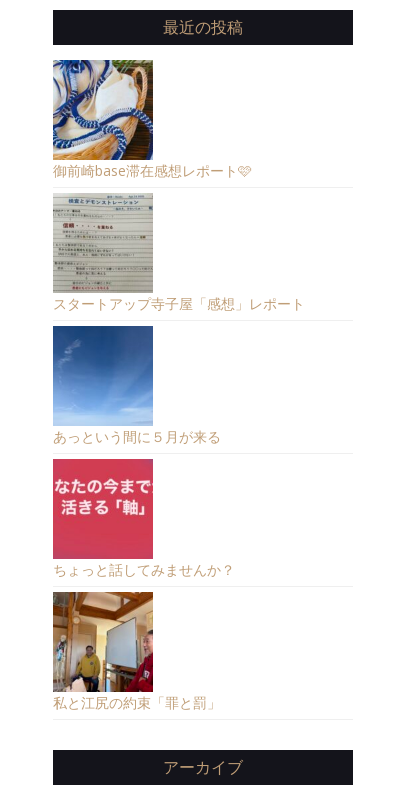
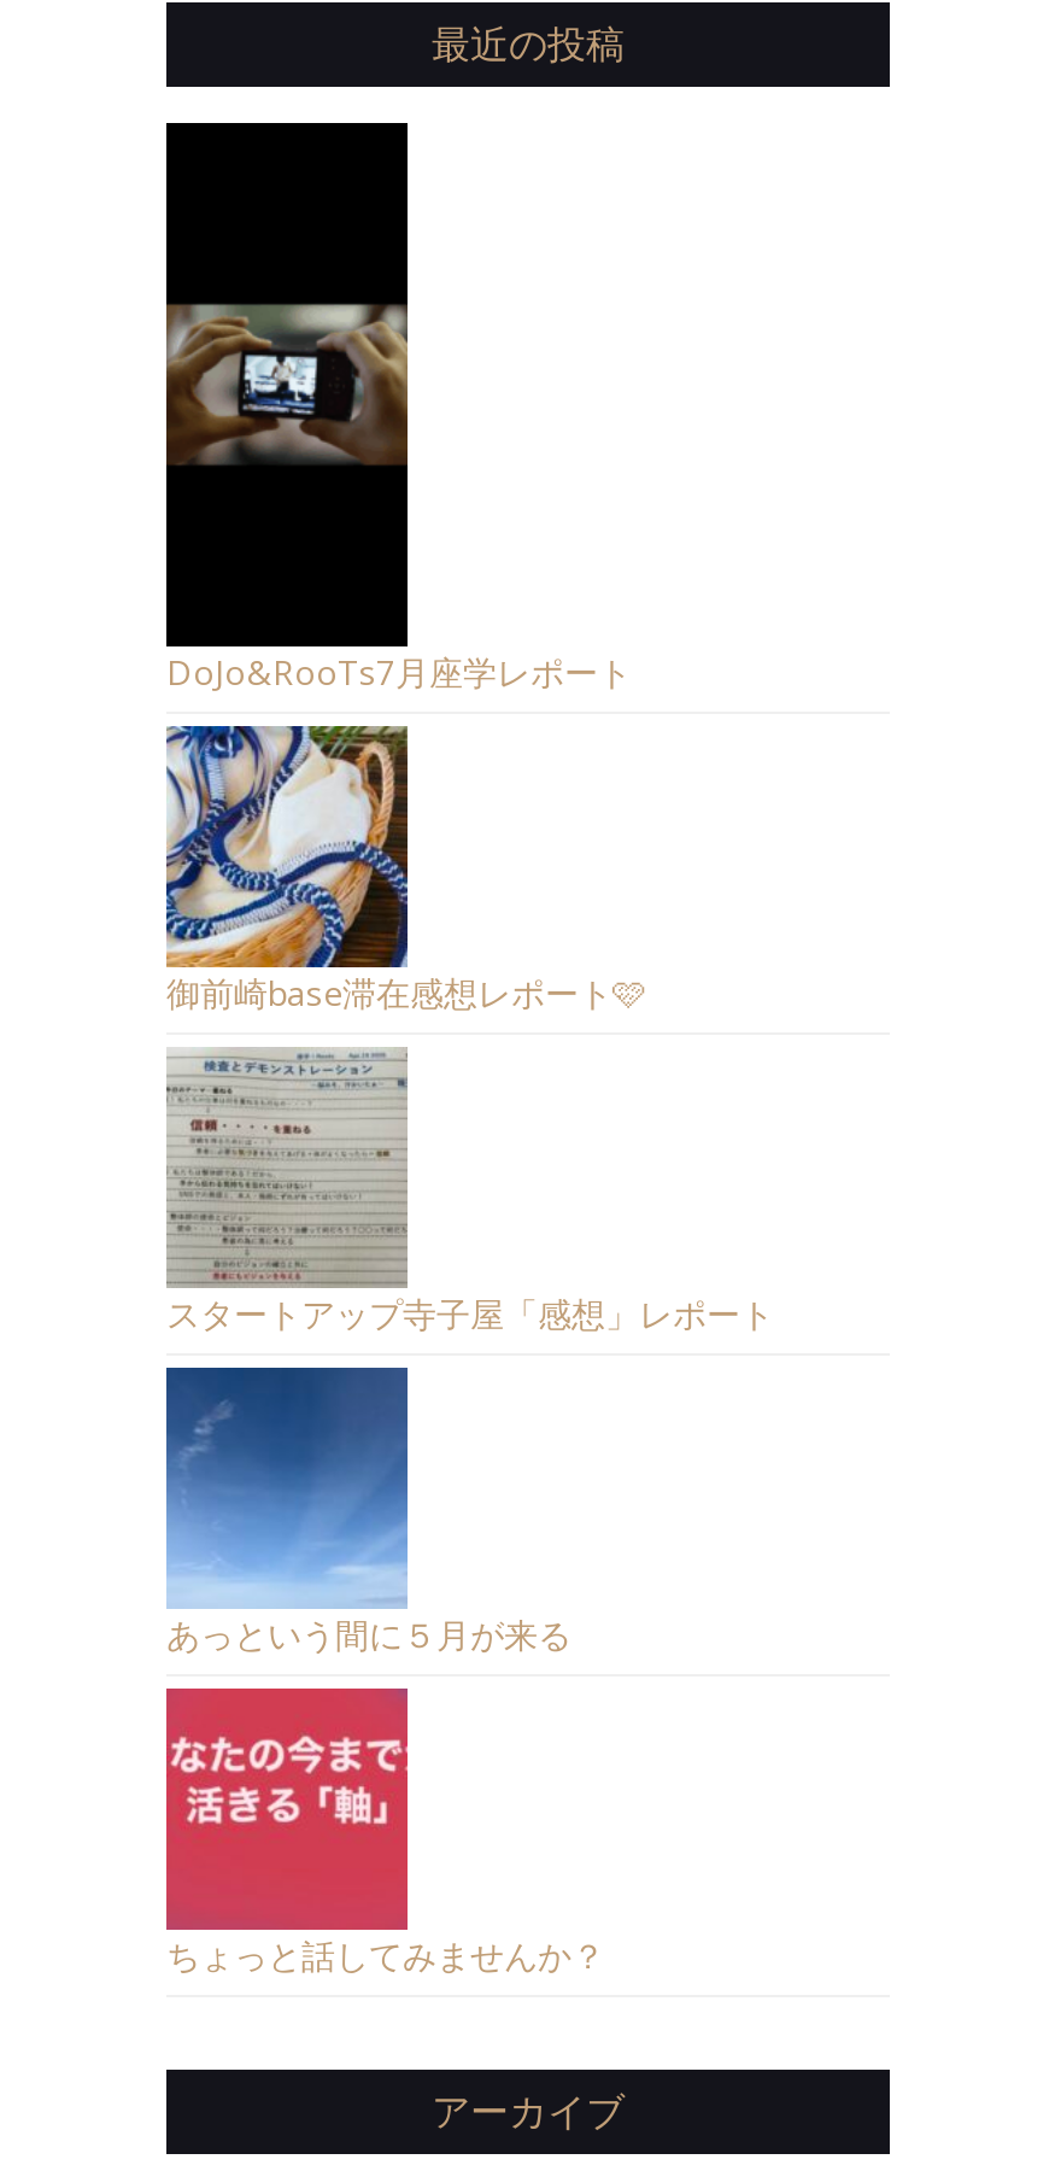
none -> [164,121,632,696] [image] | DoJo&RooTs7月座学レポート
moved [51,58,155,158] -> [162,721,412,962]: [image]
moved [52,193,305,579] -> [164,1047,774,1979]: [image] | スタートアップ寺子屋「感想」レポート | あっという間に５月が来る | ちょっと話してみませんか？
[52,591,221,712] [image] | 私と江尻の約束「罪と罰」 -> none

